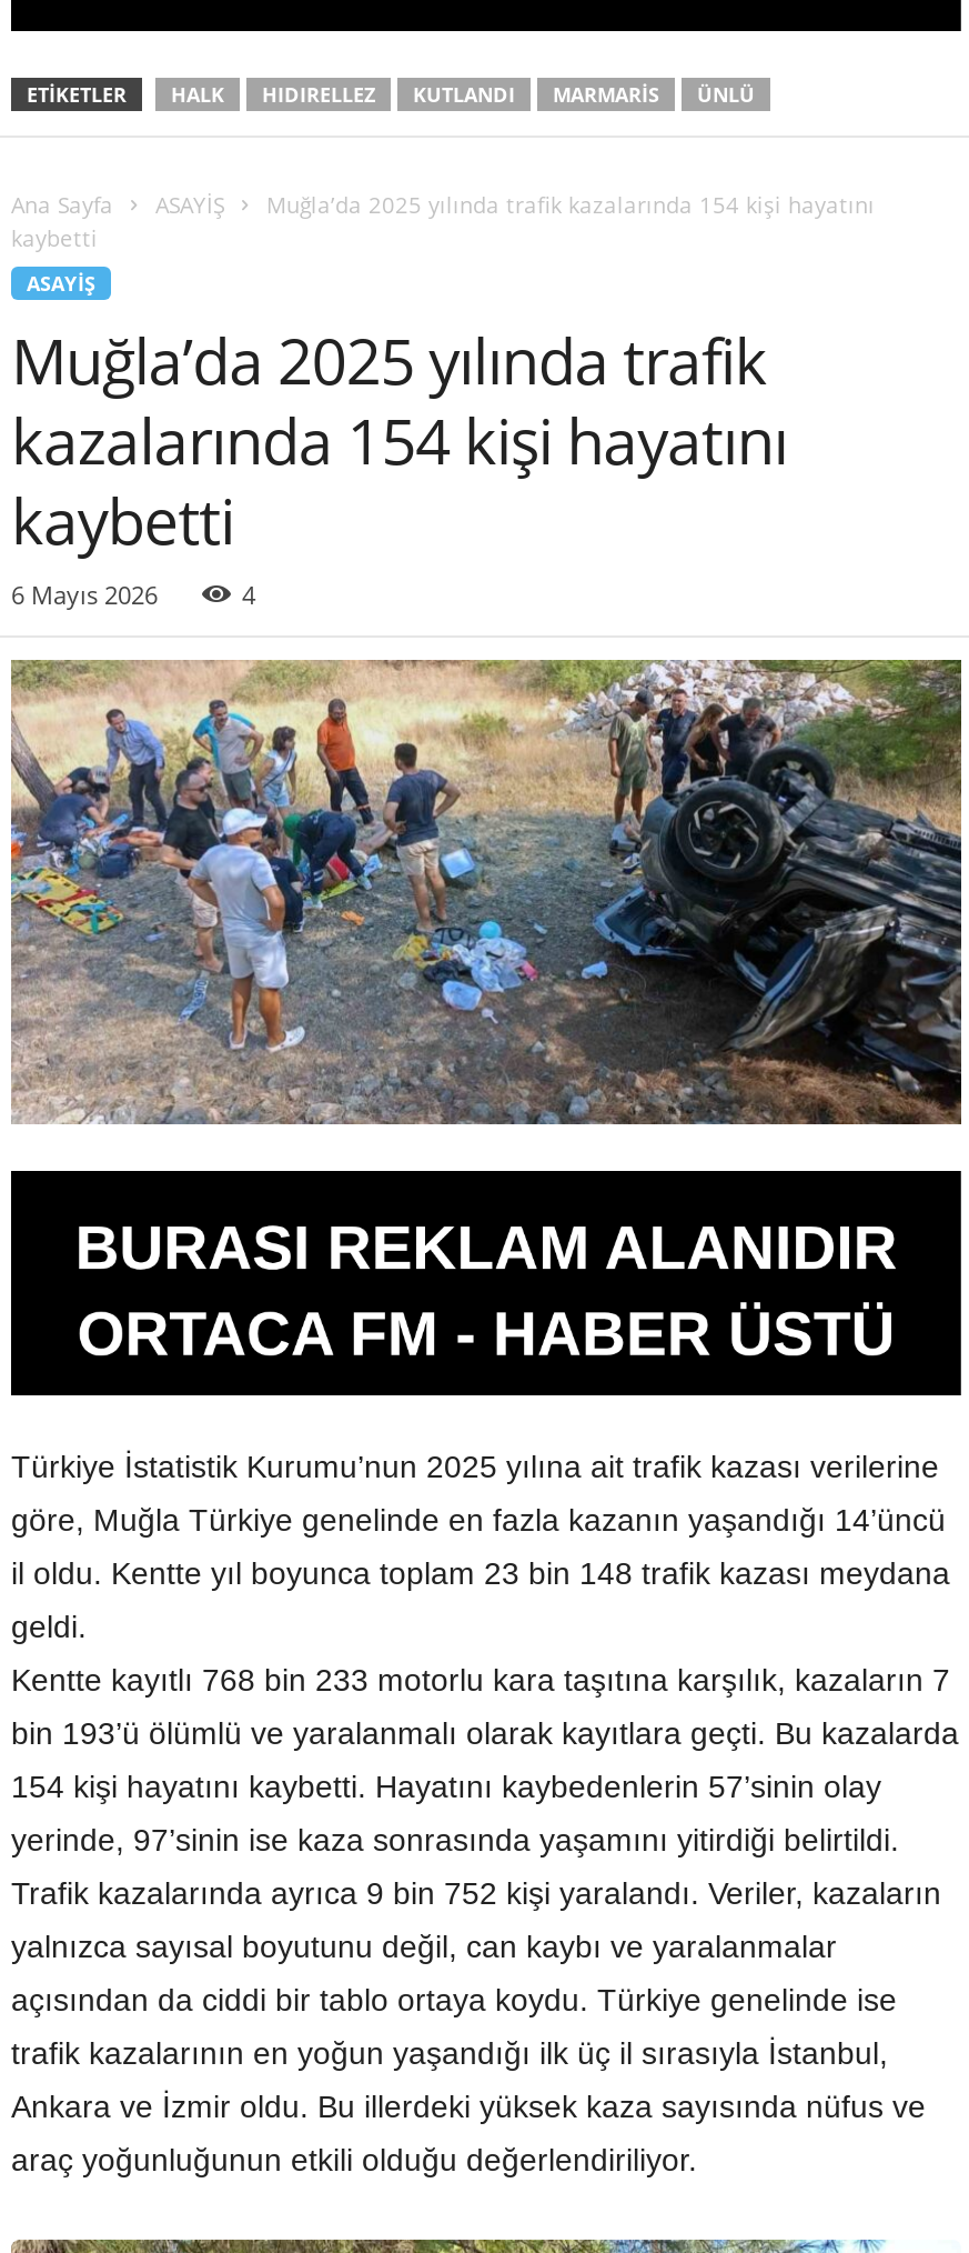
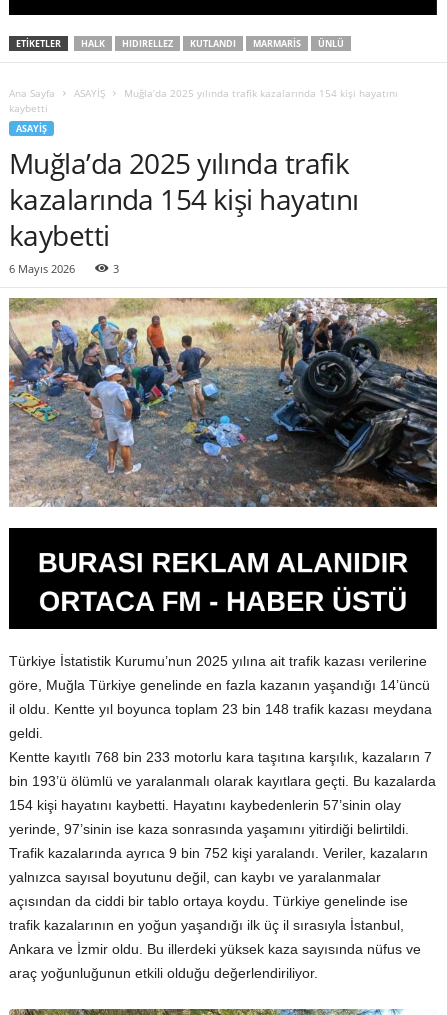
[242,577,255,611] 4 -> [113,261,119,276] 3

